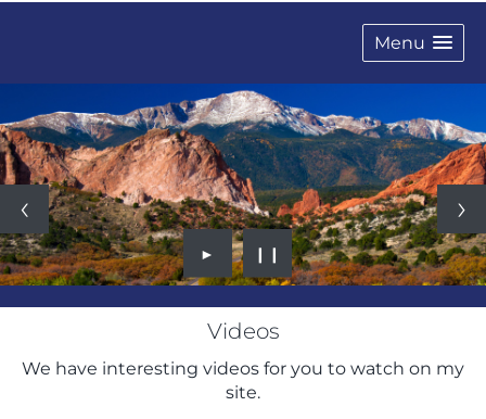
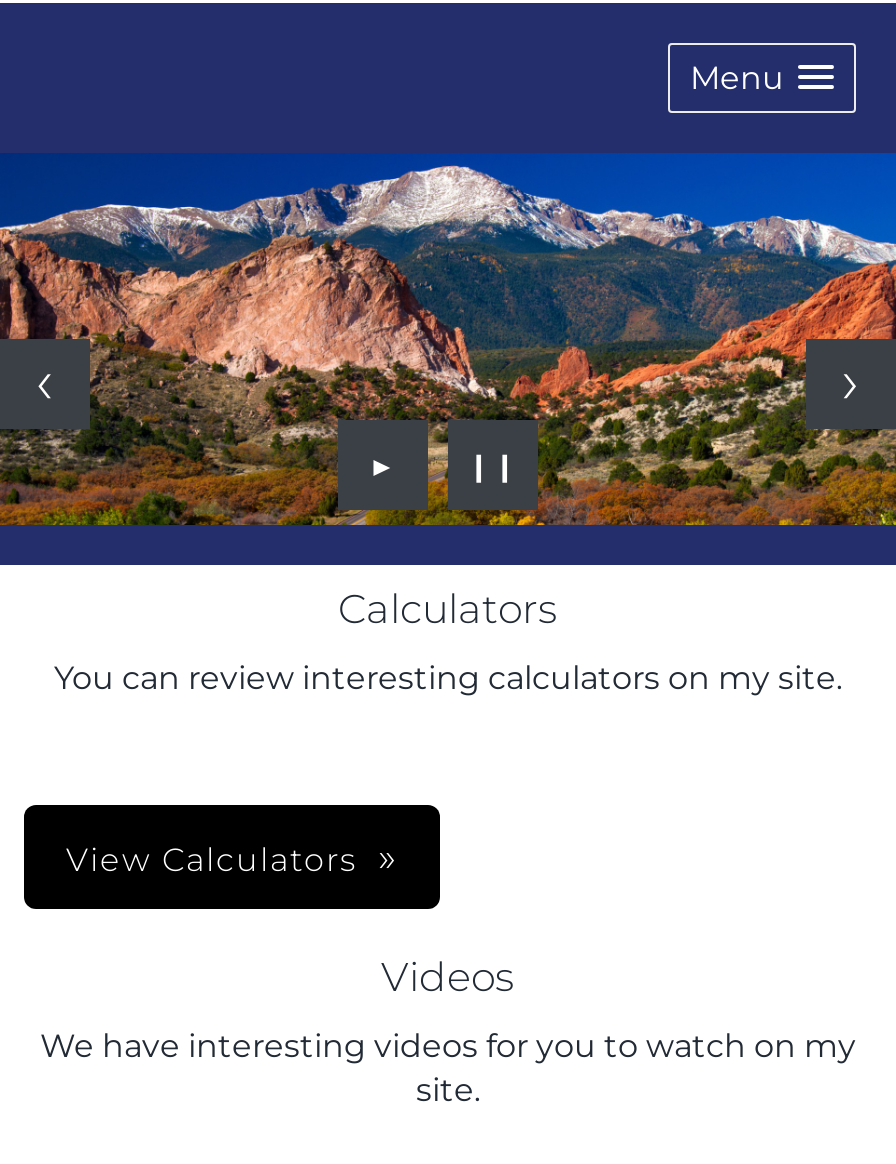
none -> [54,586,842,698] Calculators | You can review interesting calculators on my site.
none -> [66,842,358,880] View Calculators

